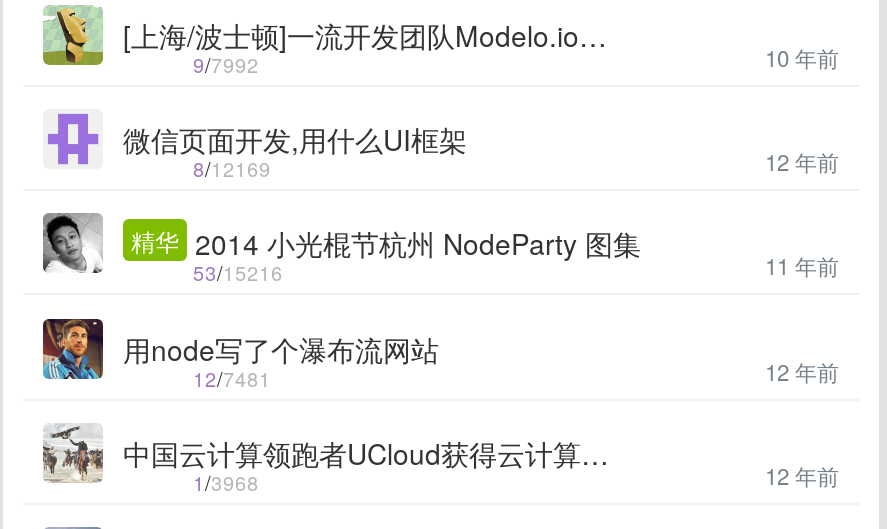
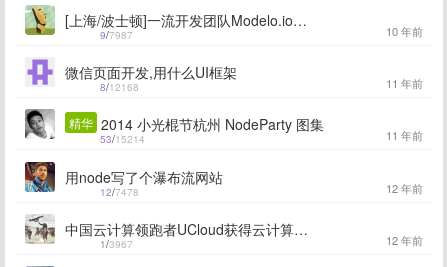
[193,50,259,78] 9 /7992 -> [100,28,133,42] 9 /7987
[193,155,271,183] 8 / 12169 -> [100,80,139,94] 8 / 12168
[765,145,839,177] 12 年前 -> [386,75,423,91] 11 年前
[193,260,283,288] 53 / 15216 -> [100,132,145,146] 53 / 15214
[193,364,271,392] 12 /7481 -> [100,185,139,199] 12 /7478
[193,469,259,497] 1 /3968 -> [100,237,133,251] 1 /3967

